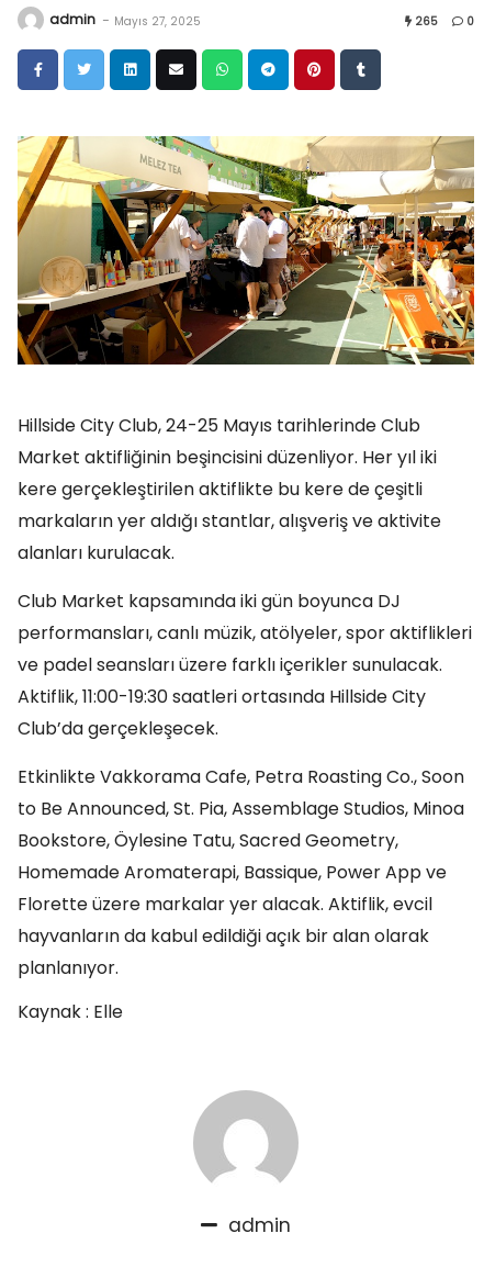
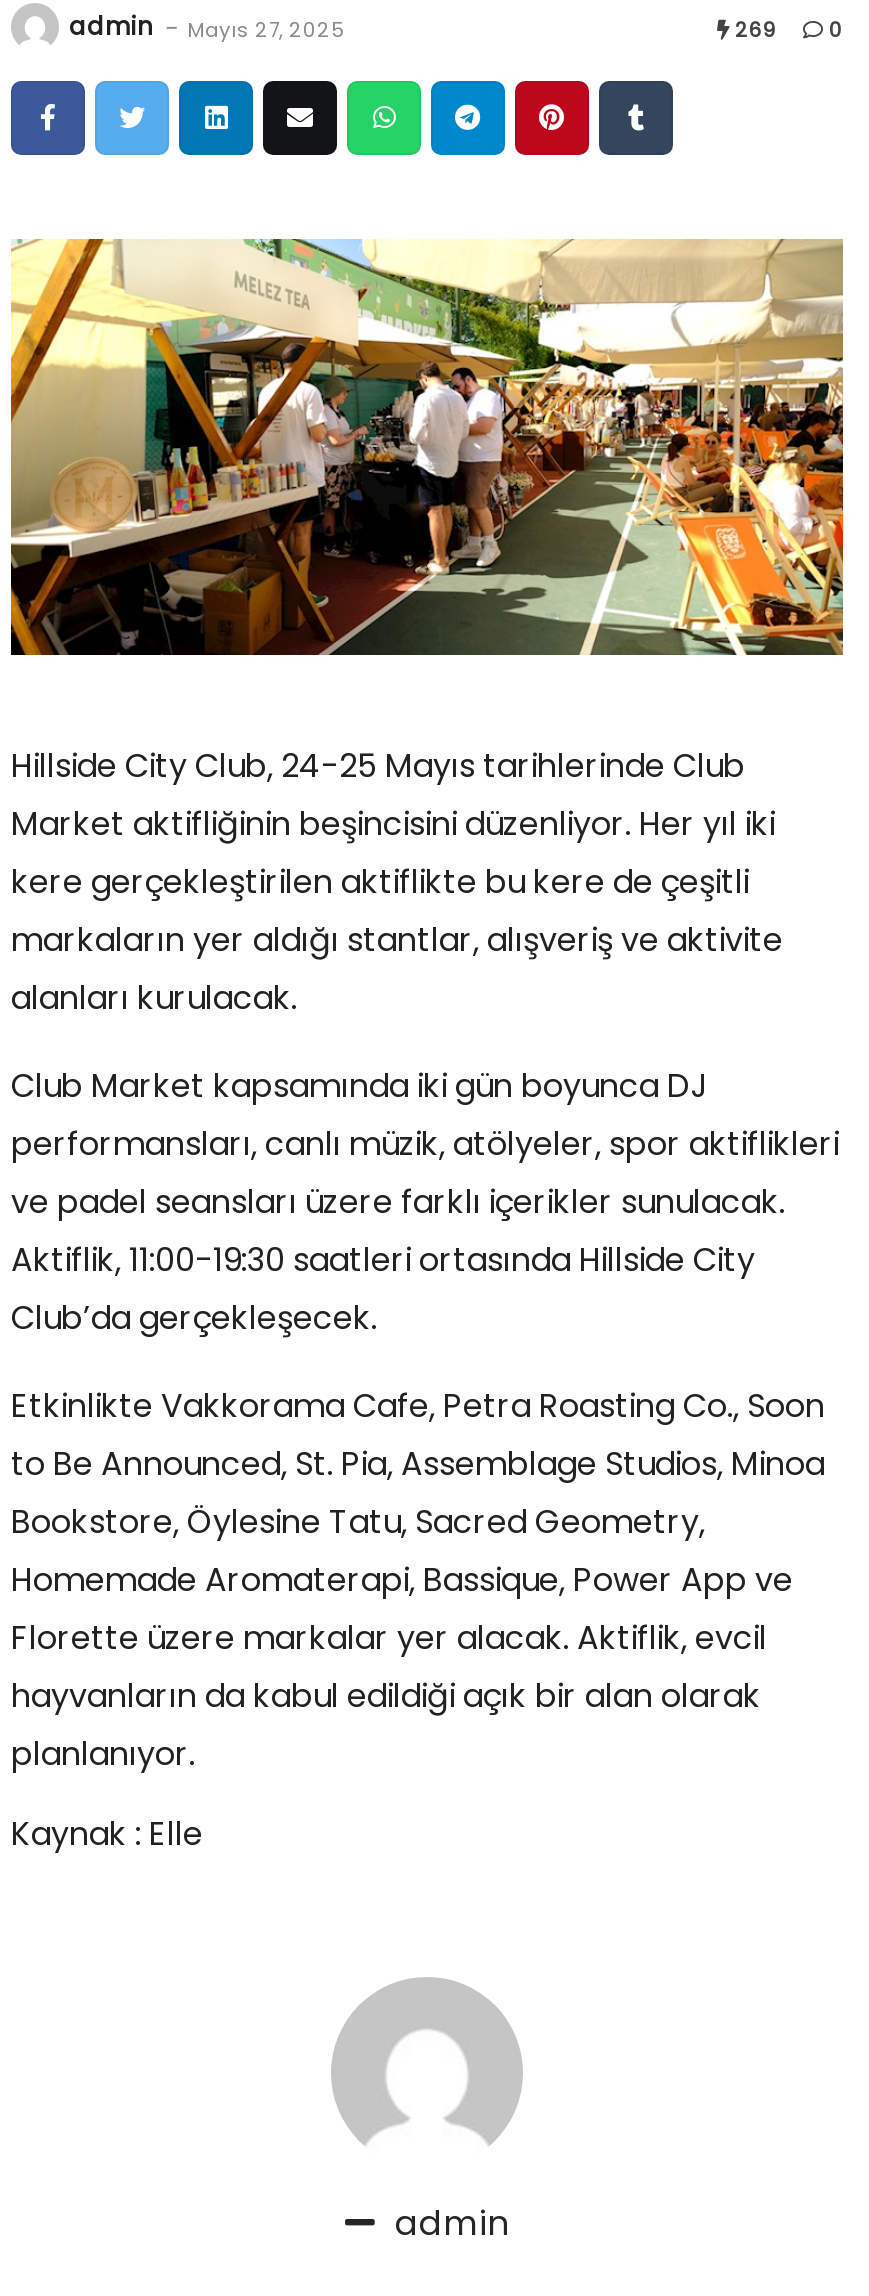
[412,13,474,29] 265 0 -> [729,14,843,44] 269 0

